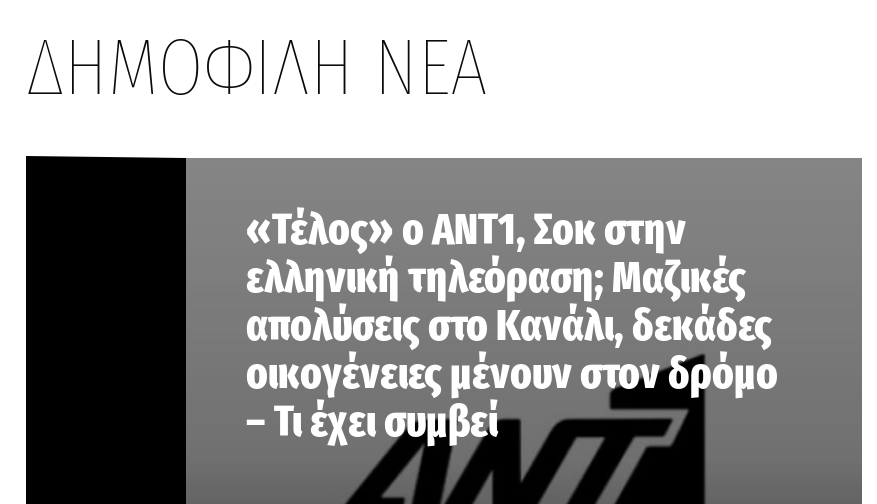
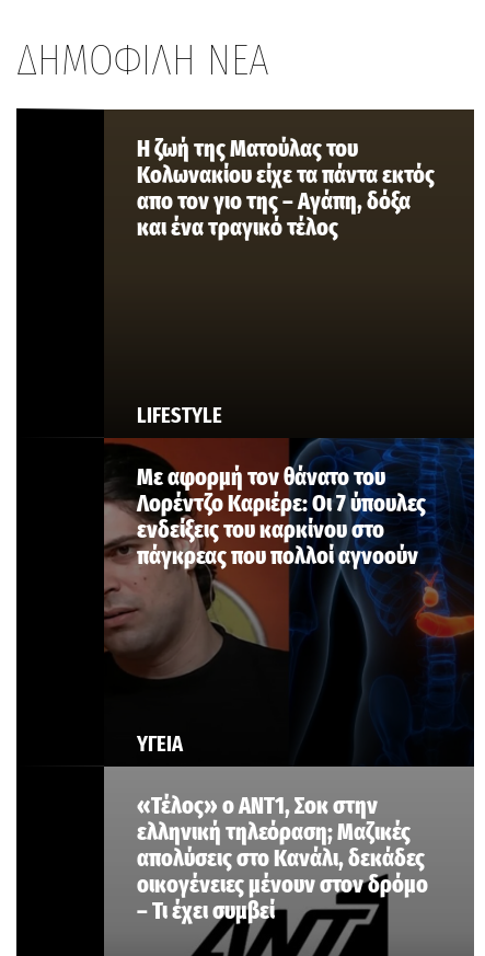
none -> [104,110,474,768] [image] | LIFESTYLE
none -> [137,134,435,242] Η ζωή της Ματούλας του | Κολωνακίου είχε τα πάντα εκτός | απο τον γιο της – Αγάπη, δόξα | και ένα τραγικό τέλος
none -> [137,730,183,757] ΥΓΕΙΑ
none -> [137,462,426,571] Με αφορμή τον θάνατο του | Λορέντζο Καριέρε: Οι 7 ύπουλες | ενδείξεις του καρκίνου στο | πάγκρεας που πολλοί αγνοούν

